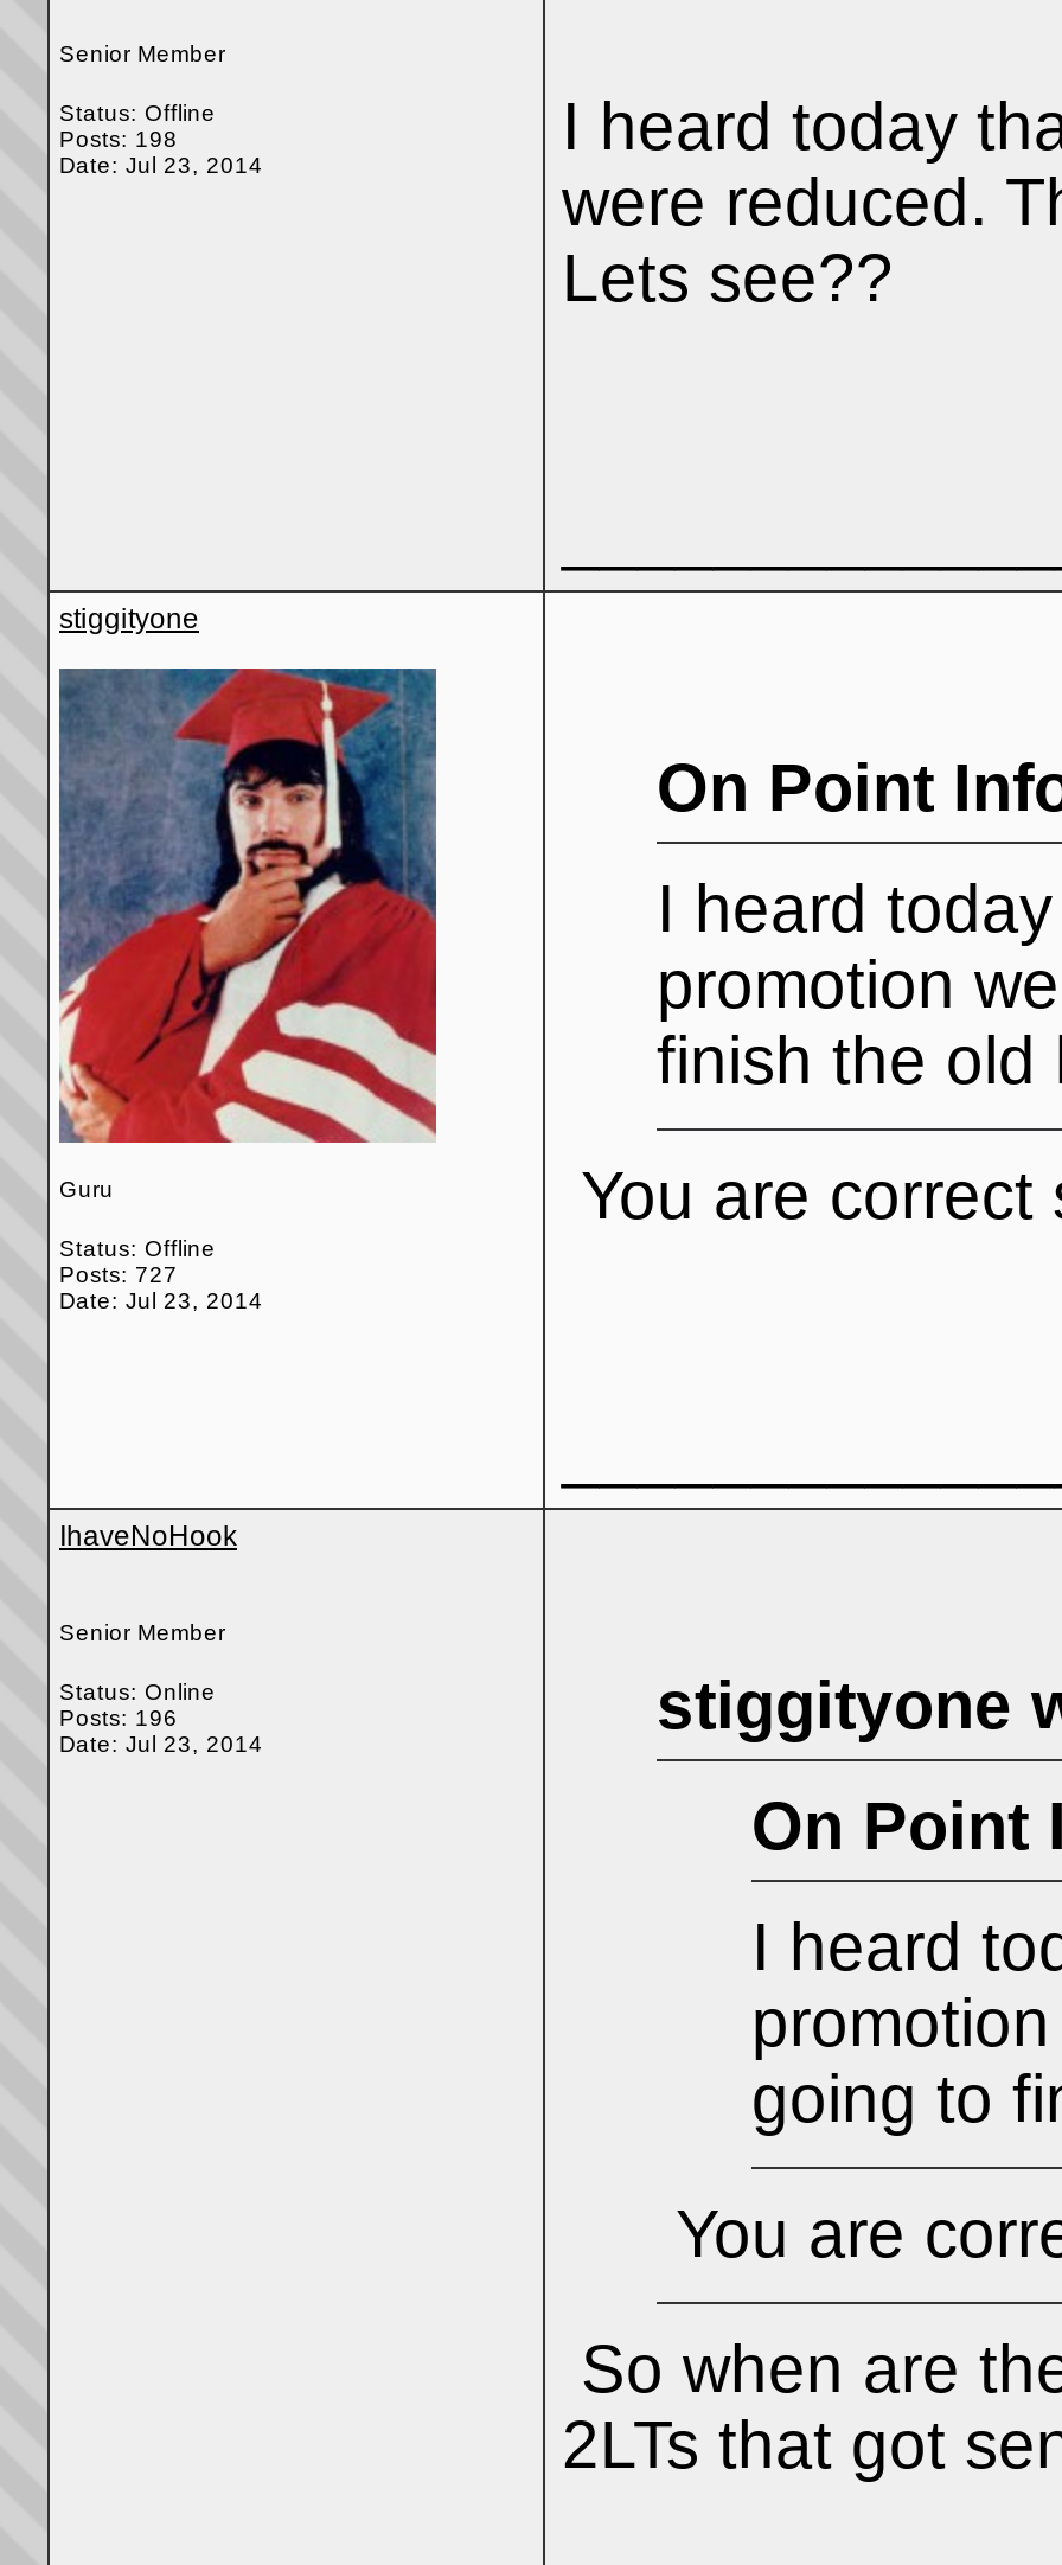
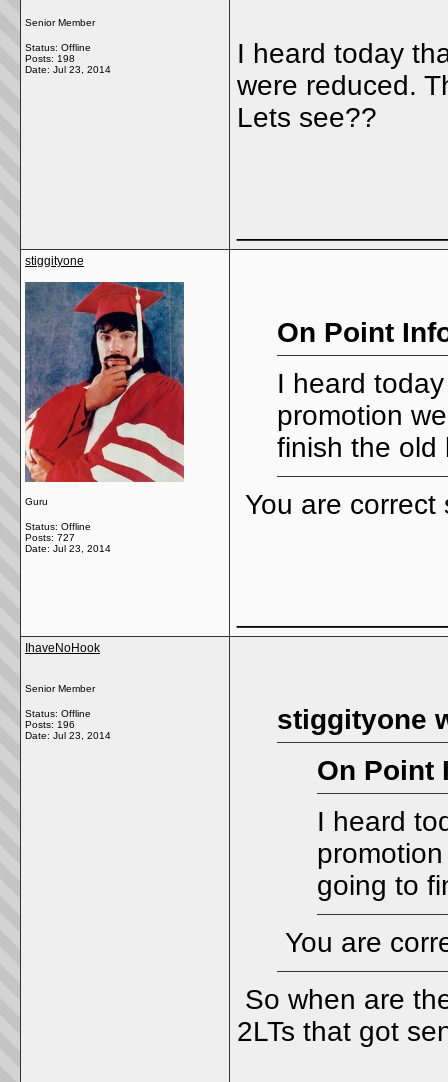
[59,1678,216,1704] Status: Online -> [25,708,91,719] Status: Offline

